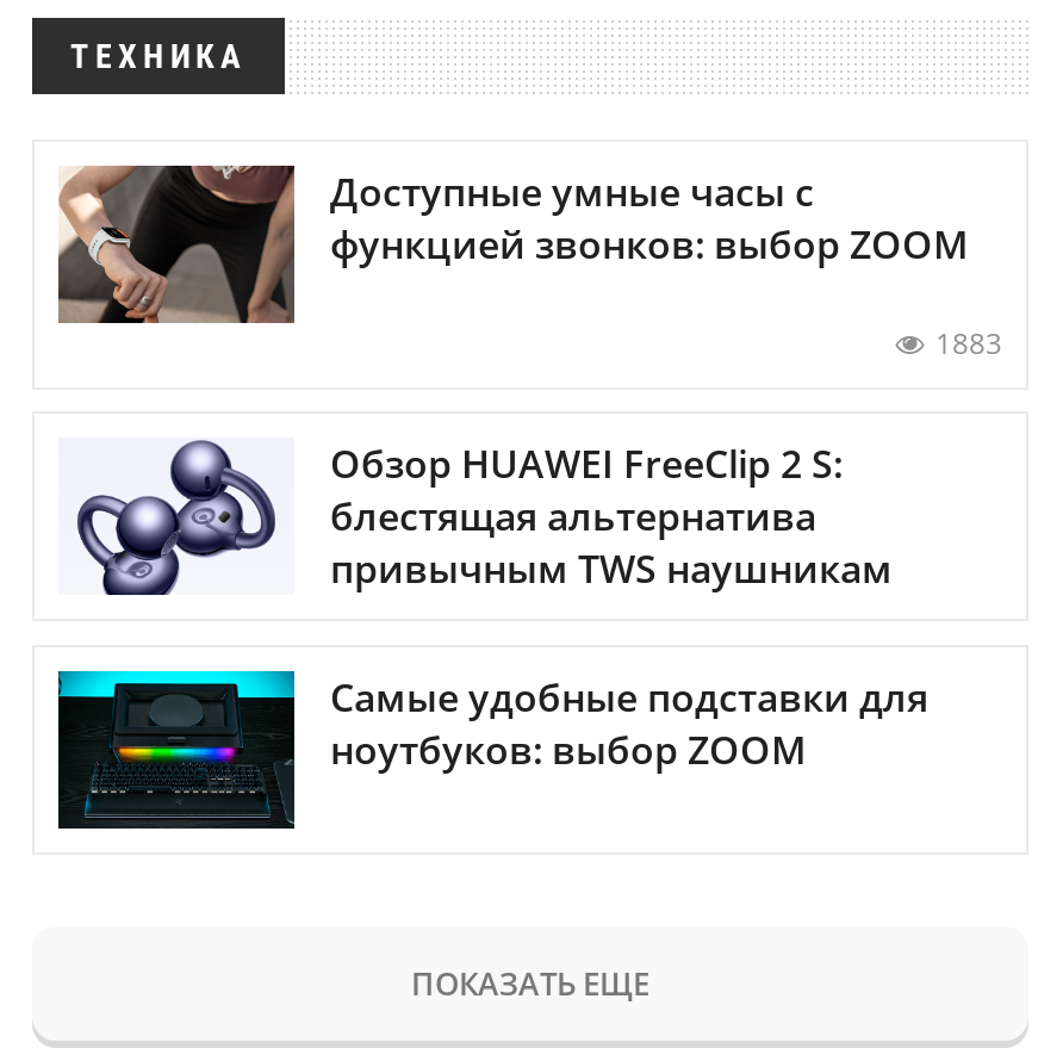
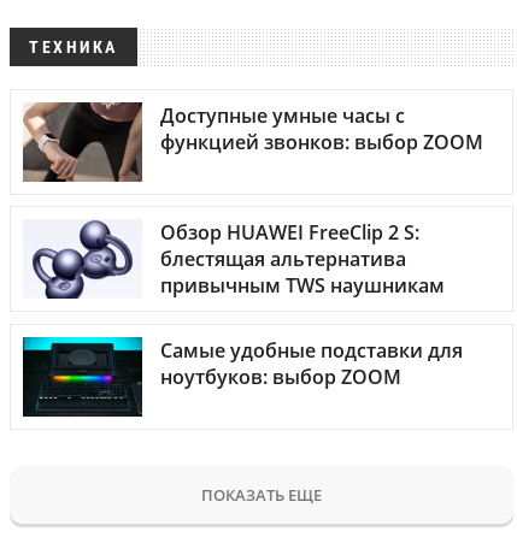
[935,324,1002,364] 1883 -> none

